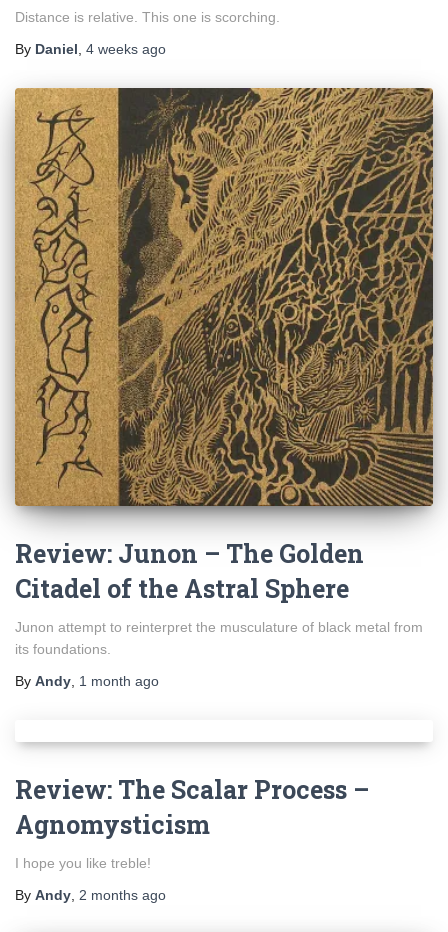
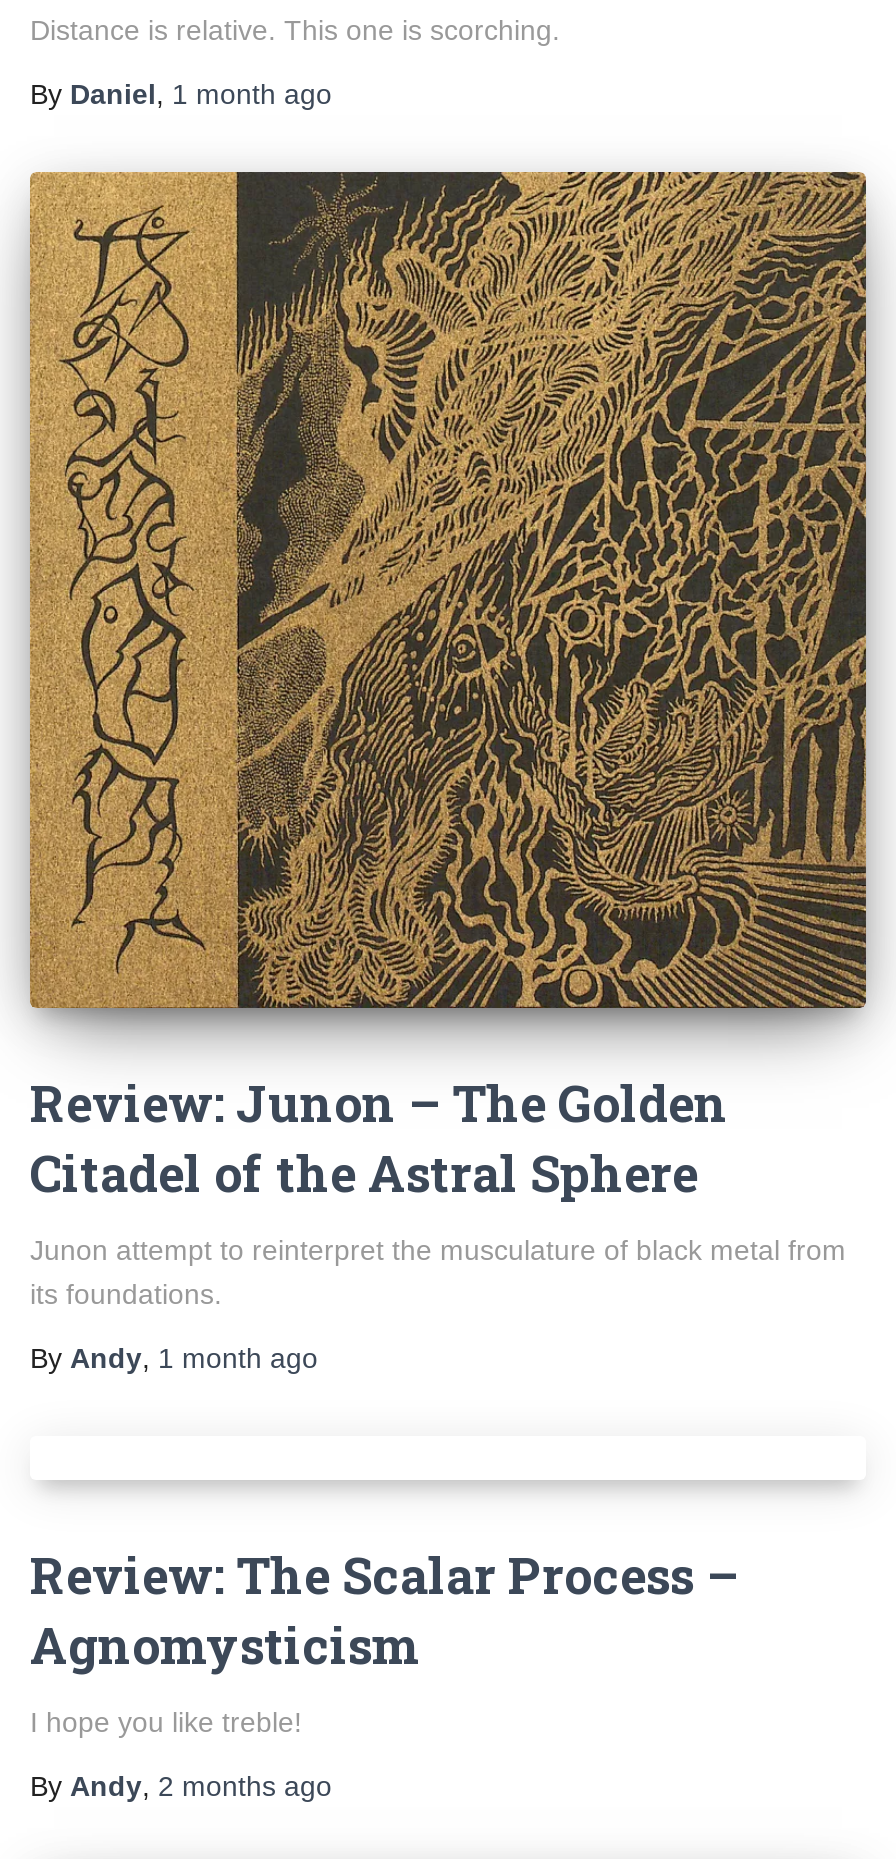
[15,41,166,57] By Daniel, 4 weeks ago -> [30,78,332,110] By Daniel, 1 month ago

